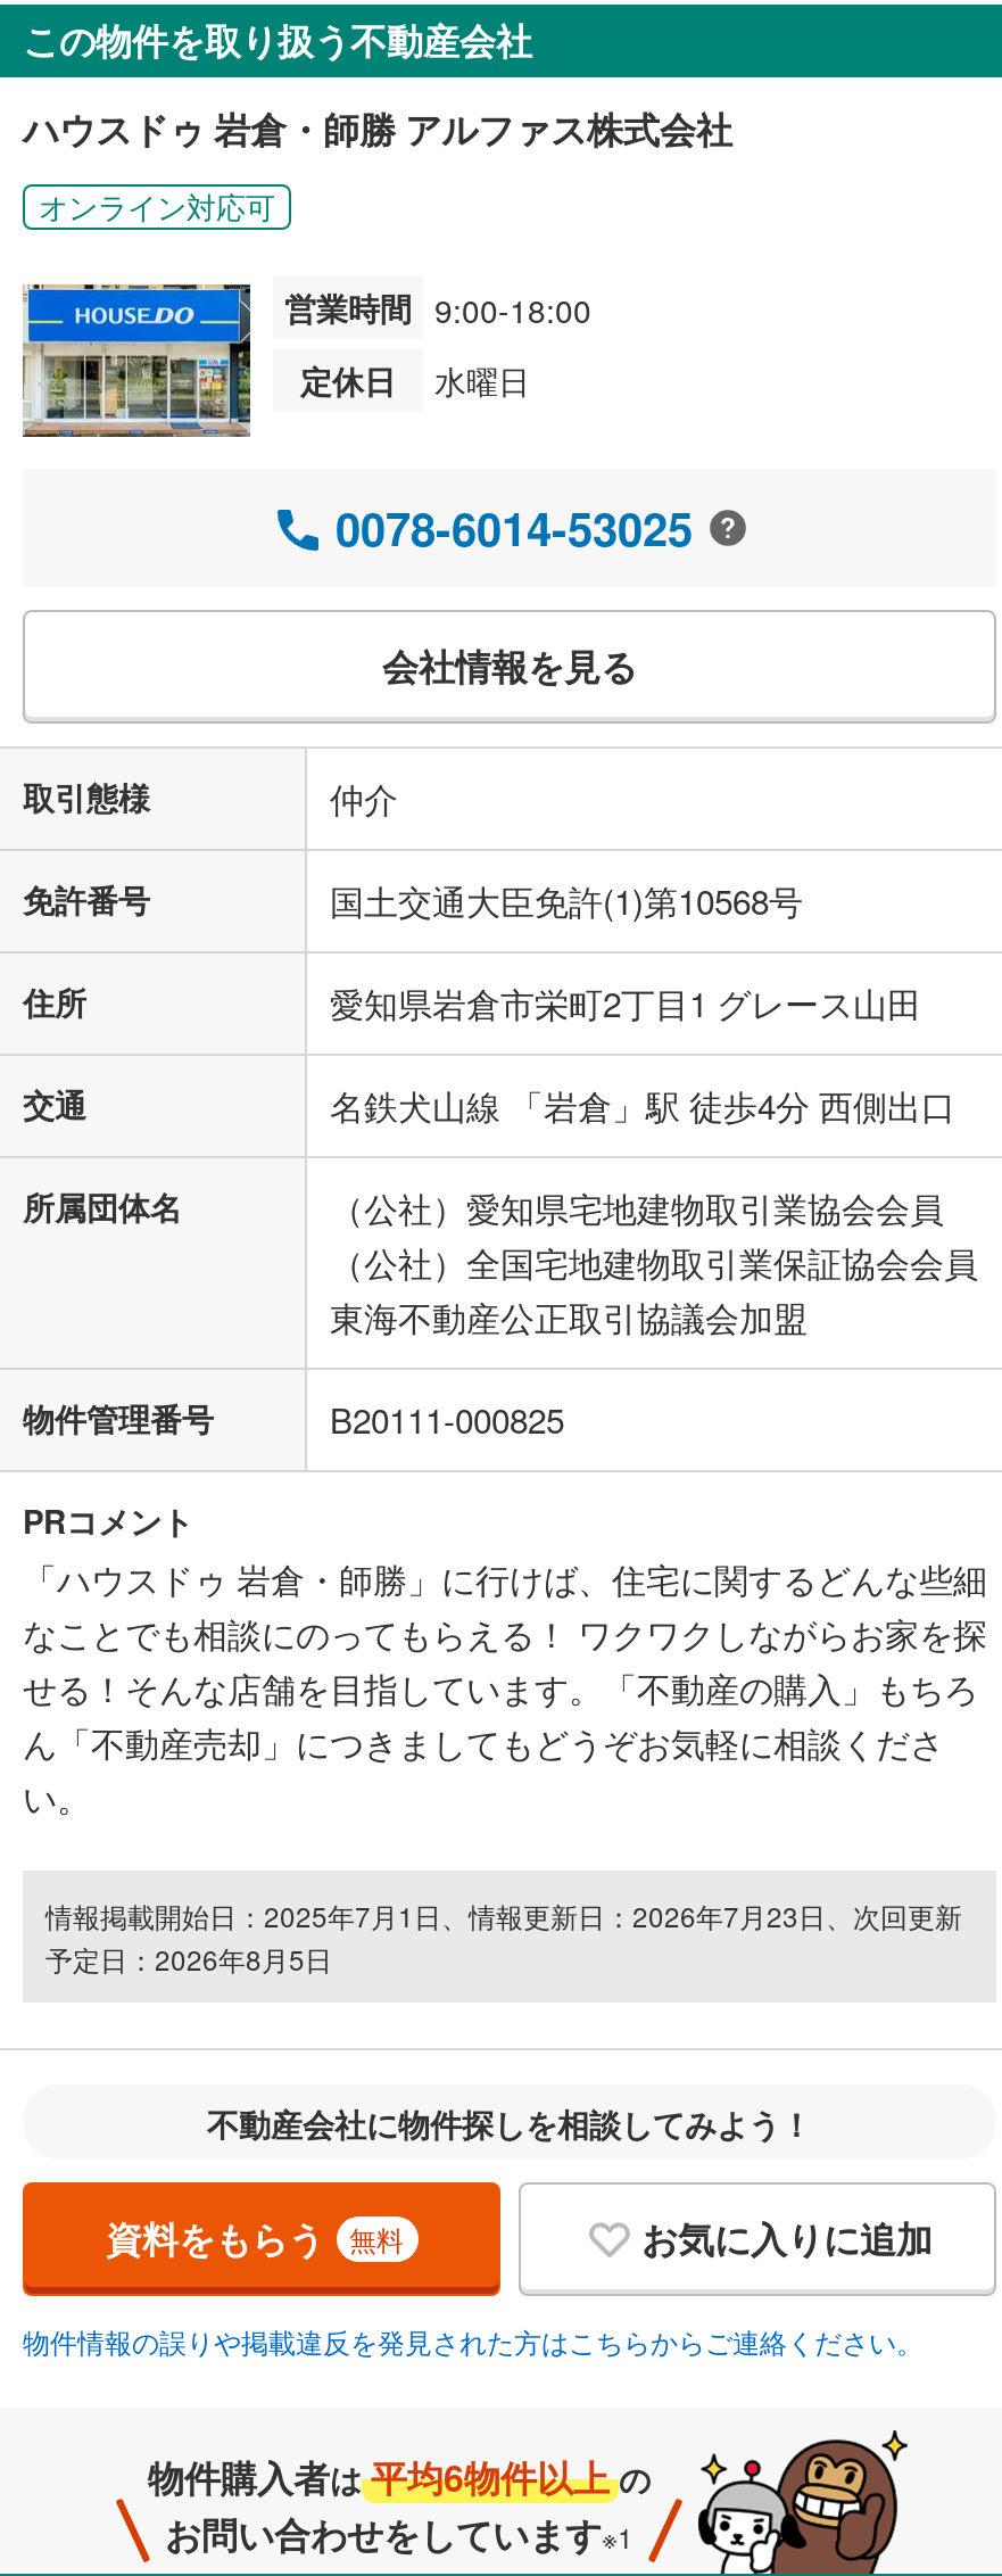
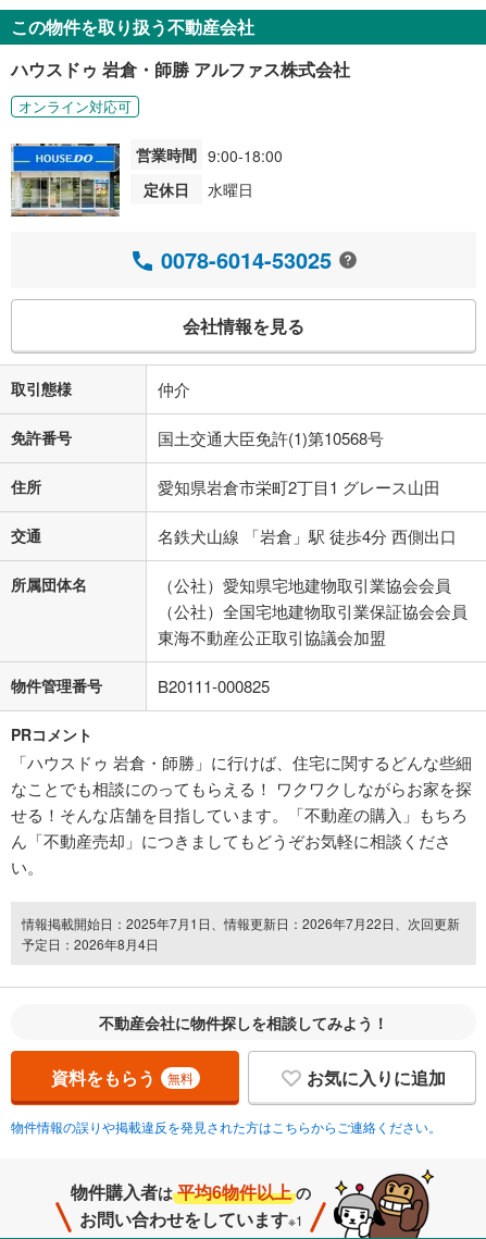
[45,1895,962,1934] 情報掲載開始日：2025年7月1日、情報更新日：2026年7月23日、次回更新 -> [22,914,460,932] 情報掲載開始日：2025年7月1日、情報更新日：2026年7月22日、次回更新
[45,1938,332,1977] 予定日：2026年8月5日 -> [22,934,159,953] 予定日：2026年8月4日

